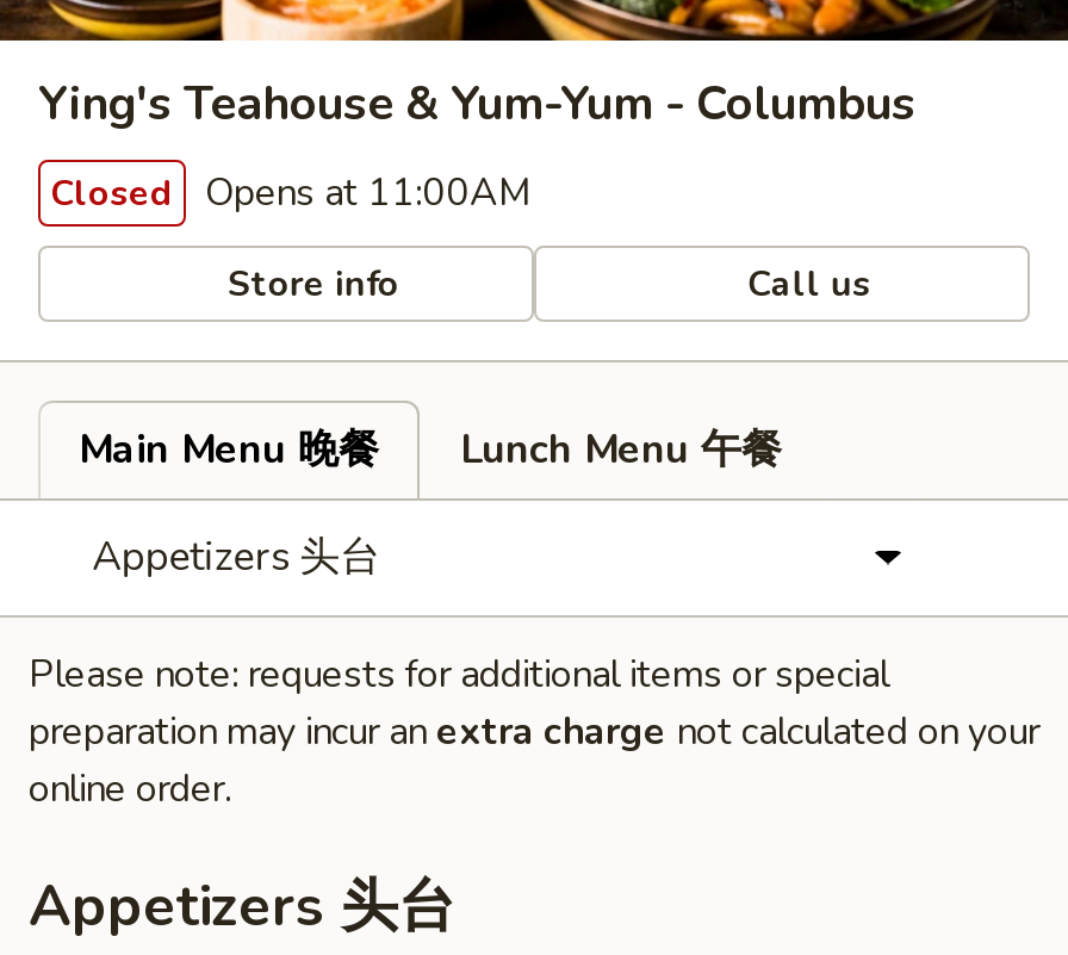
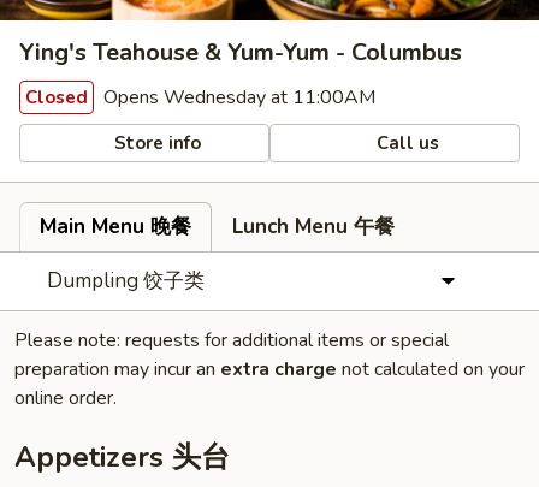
[50,167,532,219] Closed Opens at 11:00AM -> [25,84,375,111] Closed Opens Wednesday at 11:00AM
[92,529,380,584] Appetizers 头台 -> [46,267,204,295] Dumpling 饺子类

